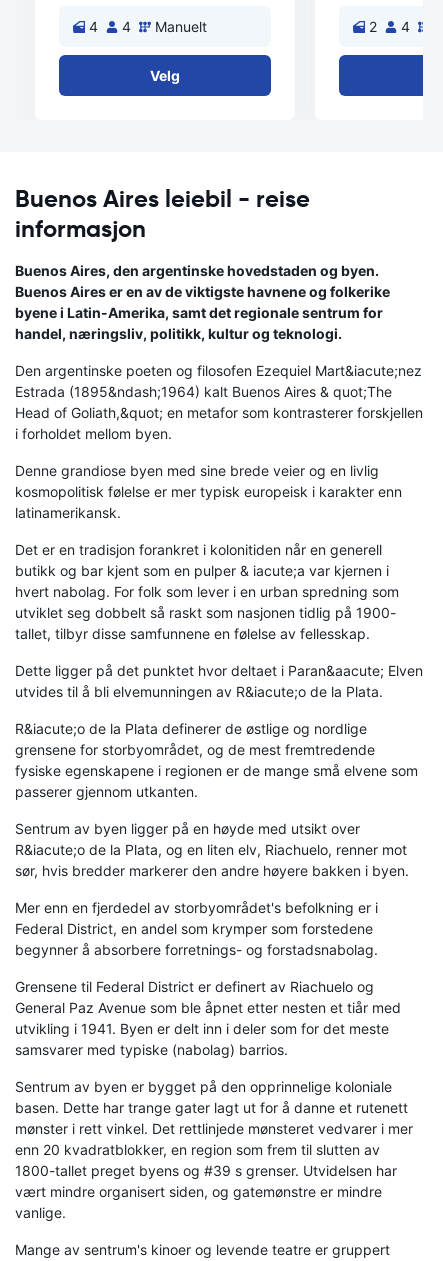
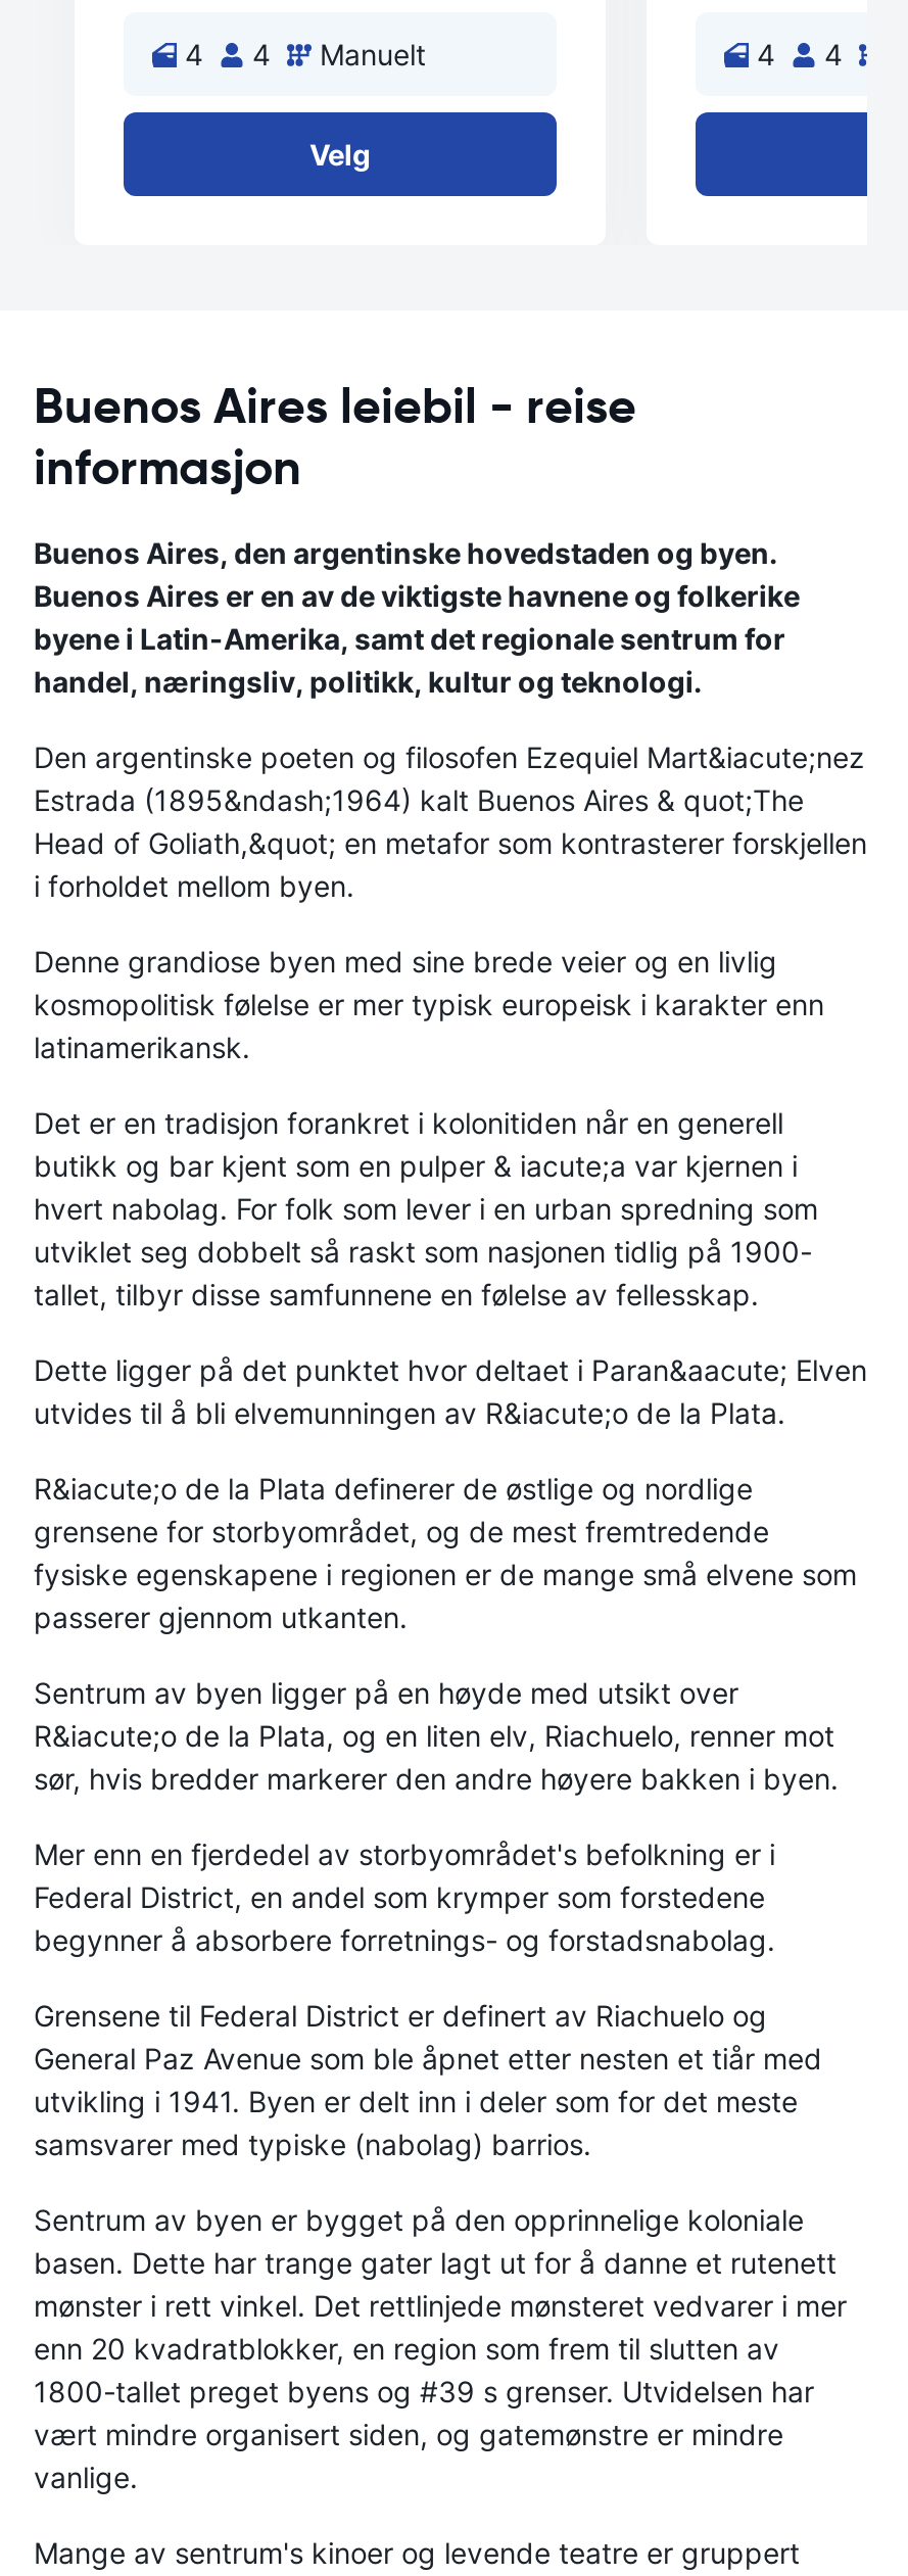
[369,18,377,35] 2 -> [757,37,775,71] 4

